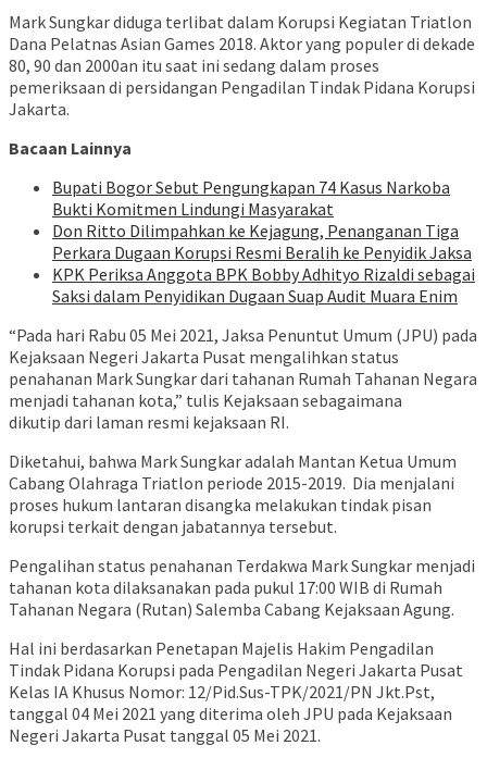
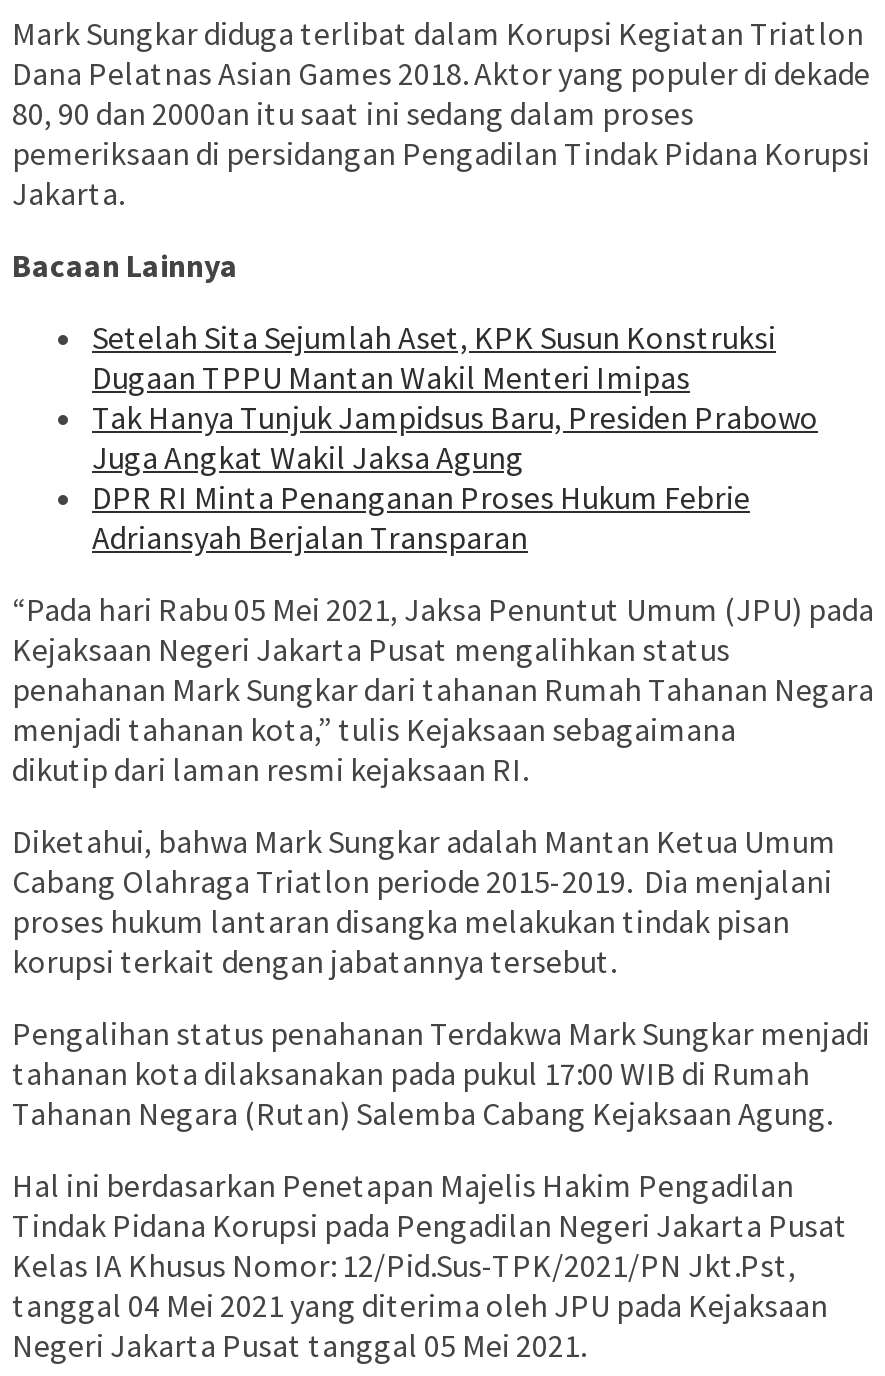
[52,176,475,307] Bupati Bogor Sebut Pengungkapan 74 Kasus Narkoba | Bukti Komitmen Lindungi Masyarakat | Don Ritto Dilimpahkan ke Kejagung, Penanganan Tiga | Perkara Dugaan Korupsi Resmi Beralih ke Penyidik Jaksa | KPK Periksa Anggota BPK Bobby Adhityo Rizaldi sebagai | Saksi dalam Penyidikan Dugaan Suap Audit Muara Enim -> [92,317,818,557] Setelah Sita Sejumlah Aset, KPK Susun Konstruksi | Dugaan TPPU Mantan Wakil Menteri Imipas | Tak Hanya Tunjuk Jampidsus Baru, Presiden Prabowo | Juga Angkat Wakil Jaksa Agung | DPR RI Minta Penanganan Proses Hukum Febrie | Adriansyah Berjalan Transparan

